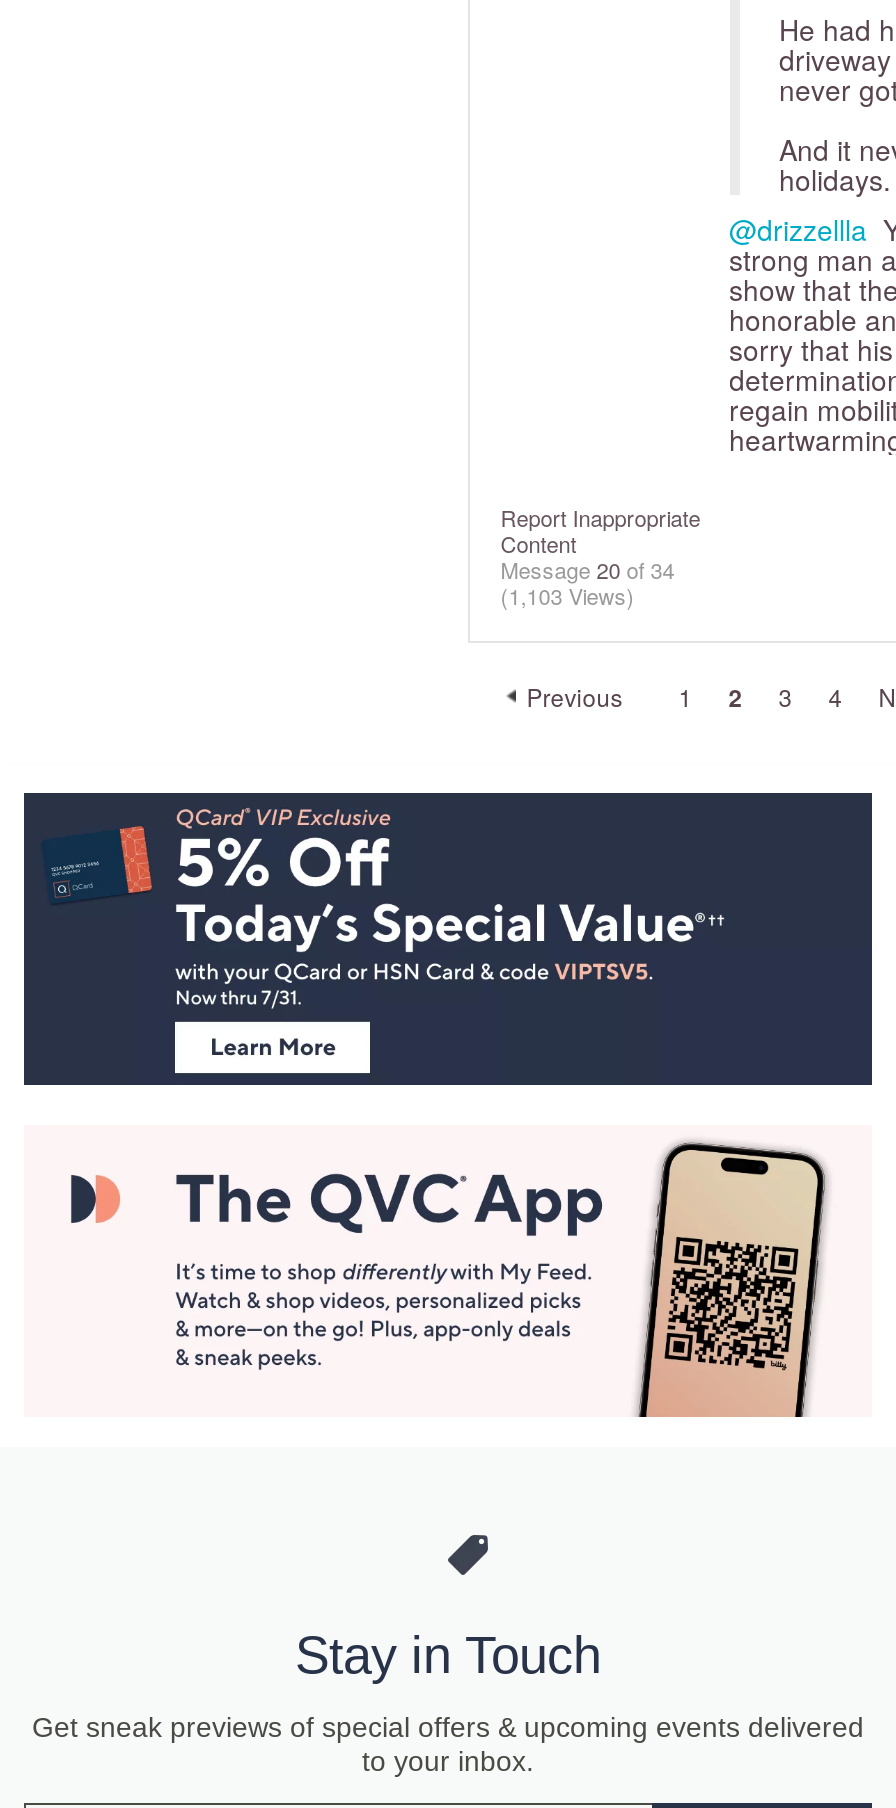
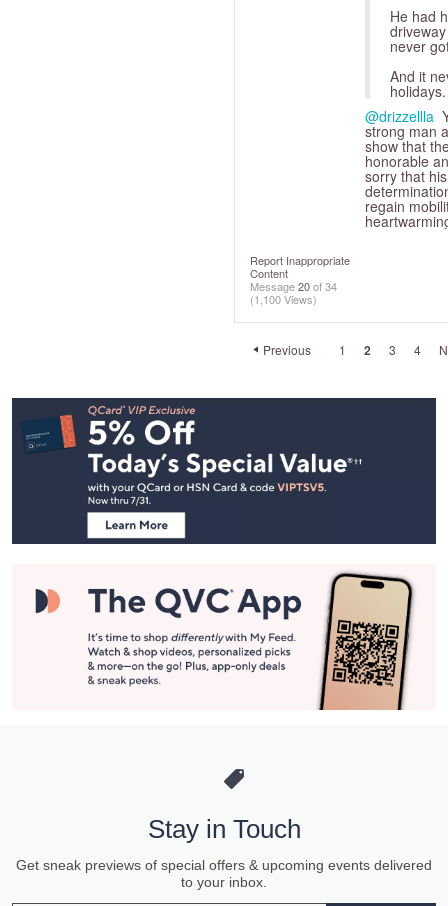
[500,578,634,610] (1,103 Views) -> [250,291,317,307] (1,100 Views)

